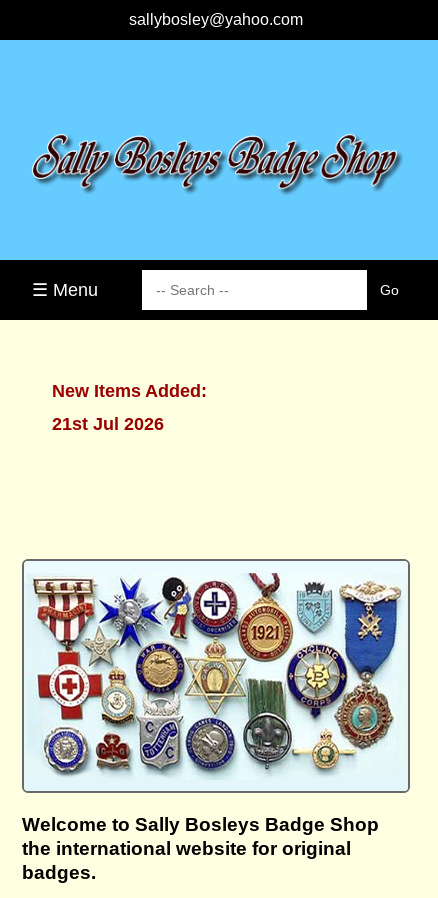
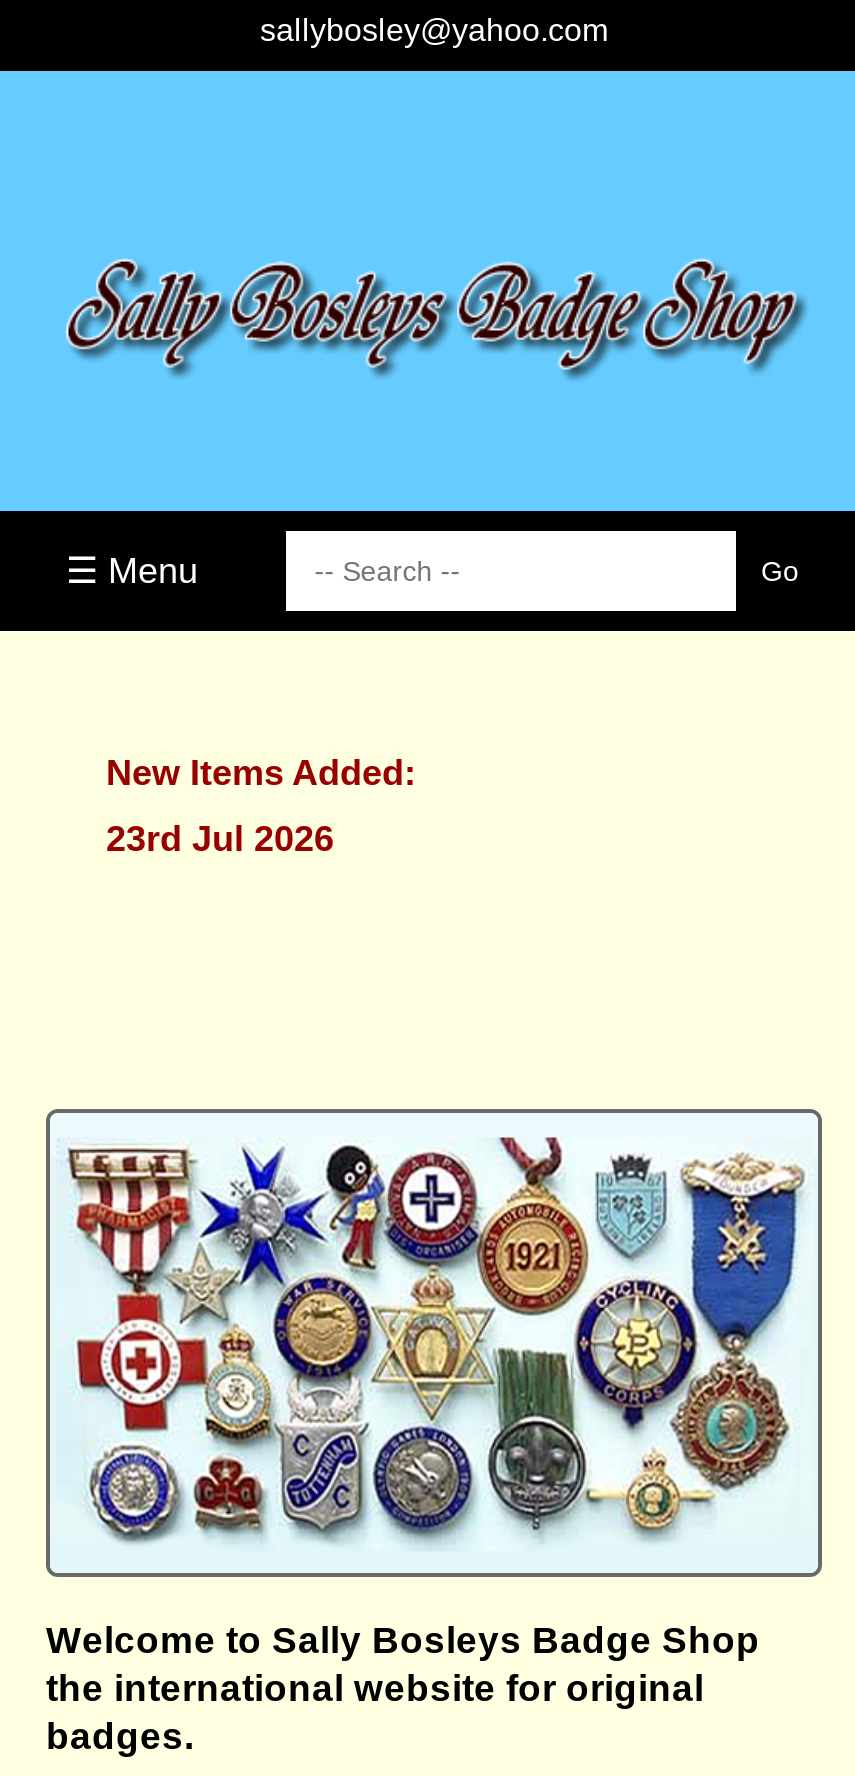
[52,414,164,434] 21st Jul 2026 -> [106,819,334,859] 23rd Jul 2026

